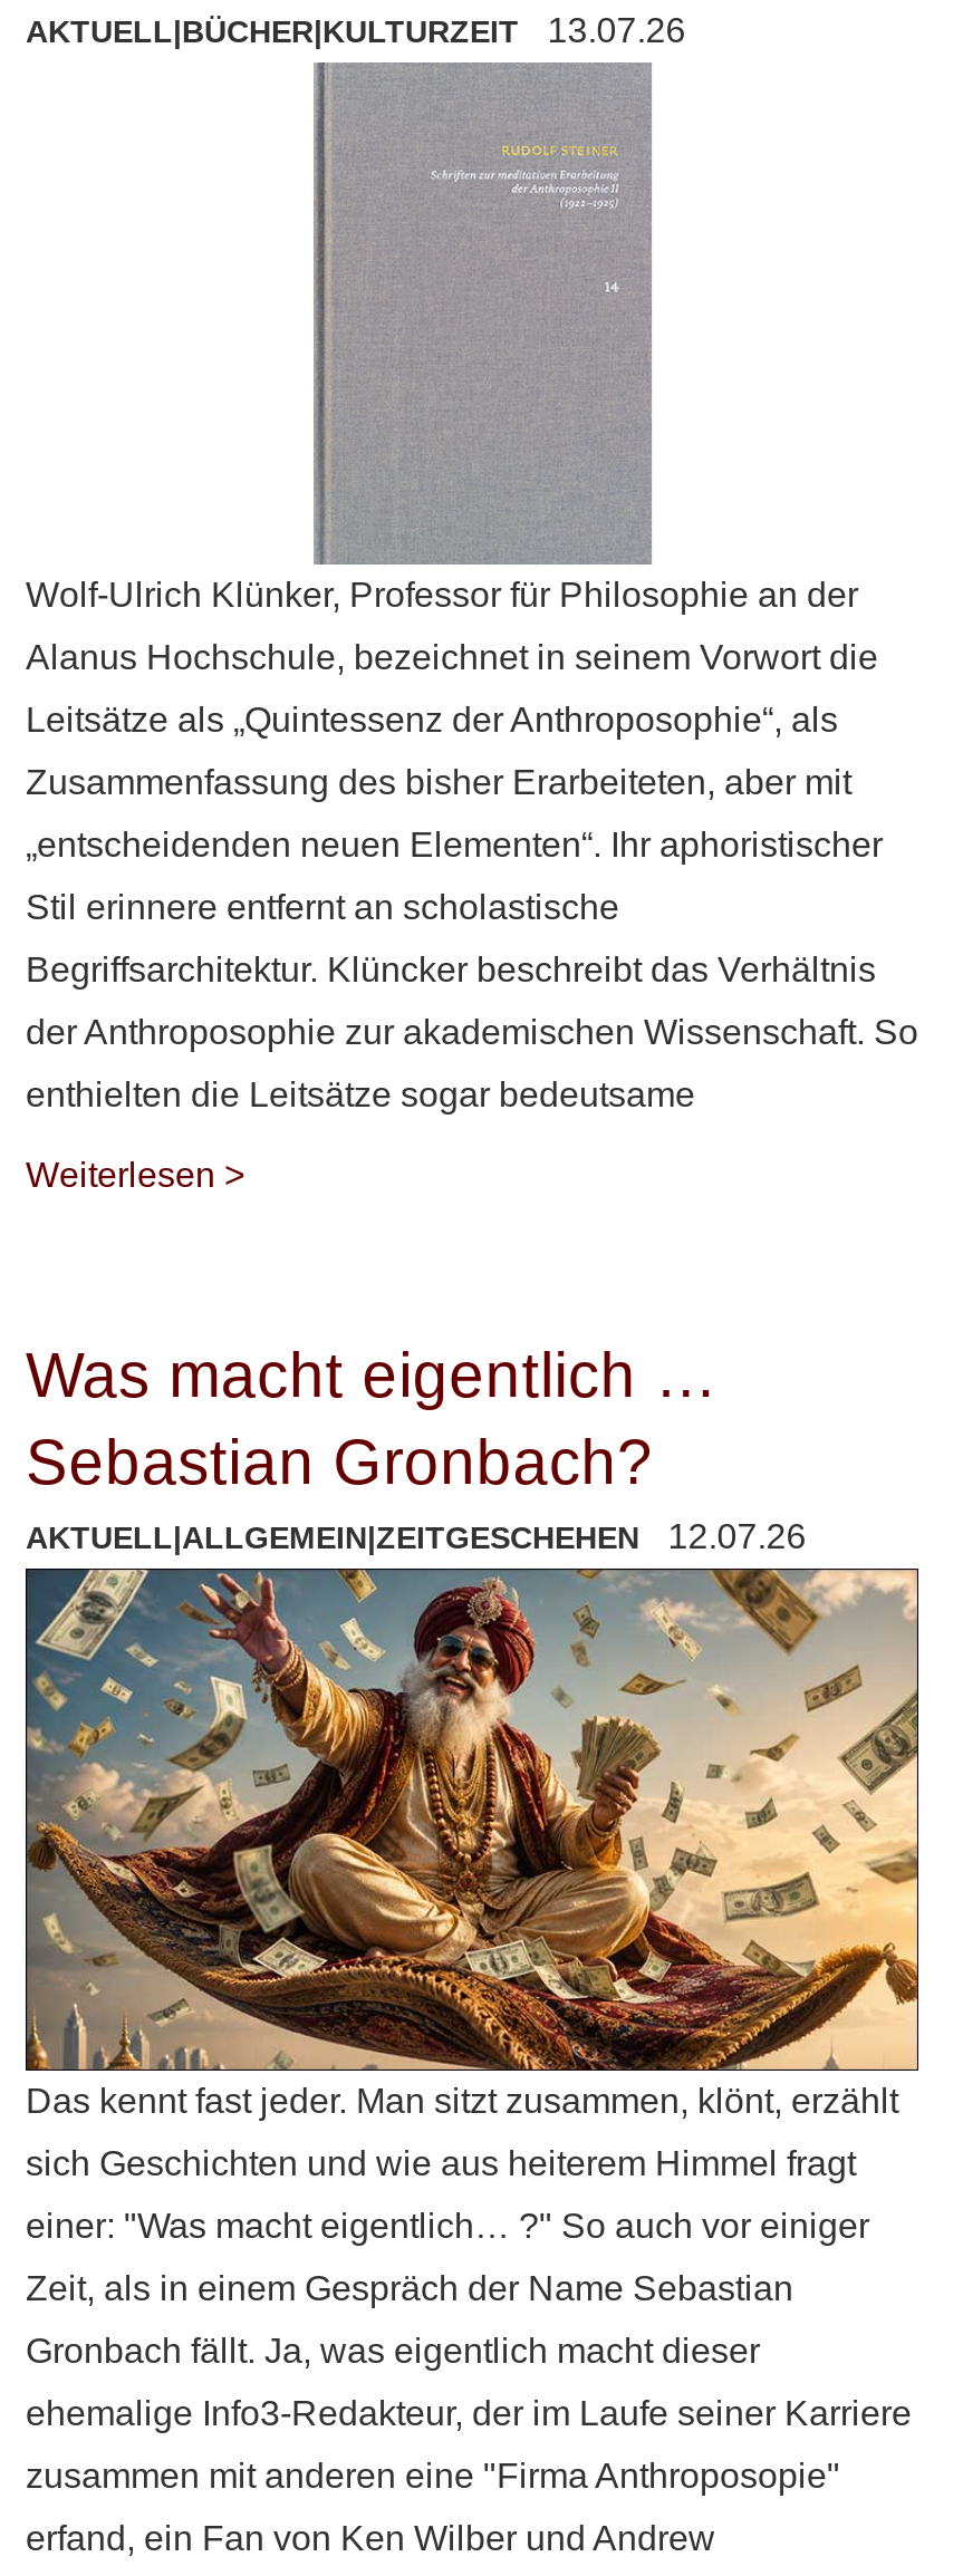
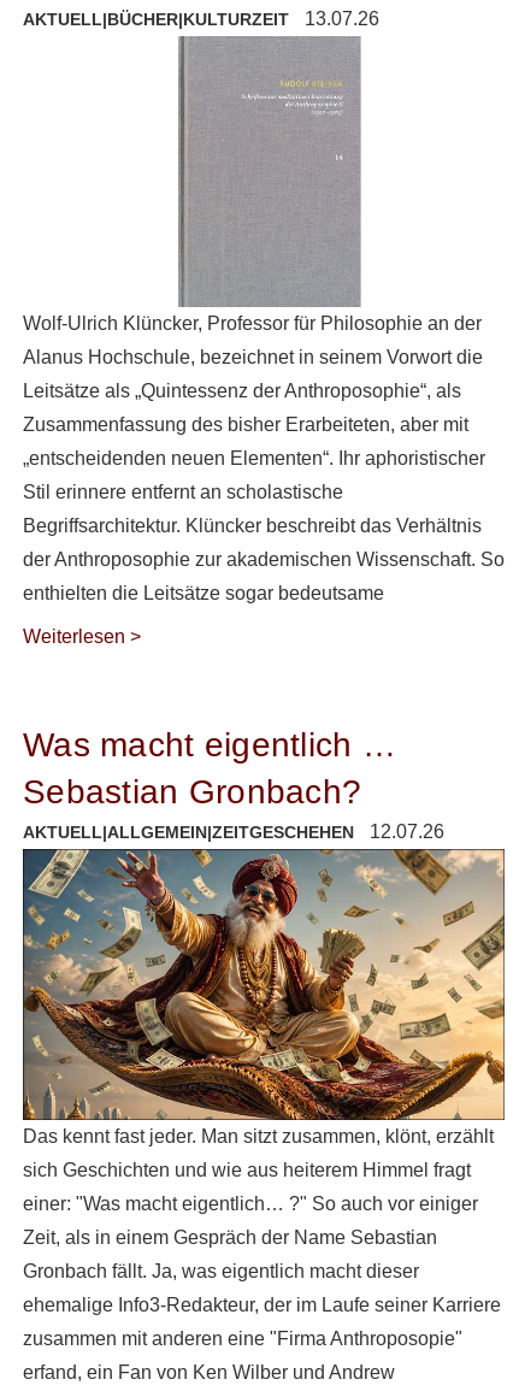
[26,575,858,613] Wolf-Ulrich Klünker, Professor für Philosophie an der -> [23,313,482,333] Wolf-Ulrich Klüncker, Professor für Philosophie an der

